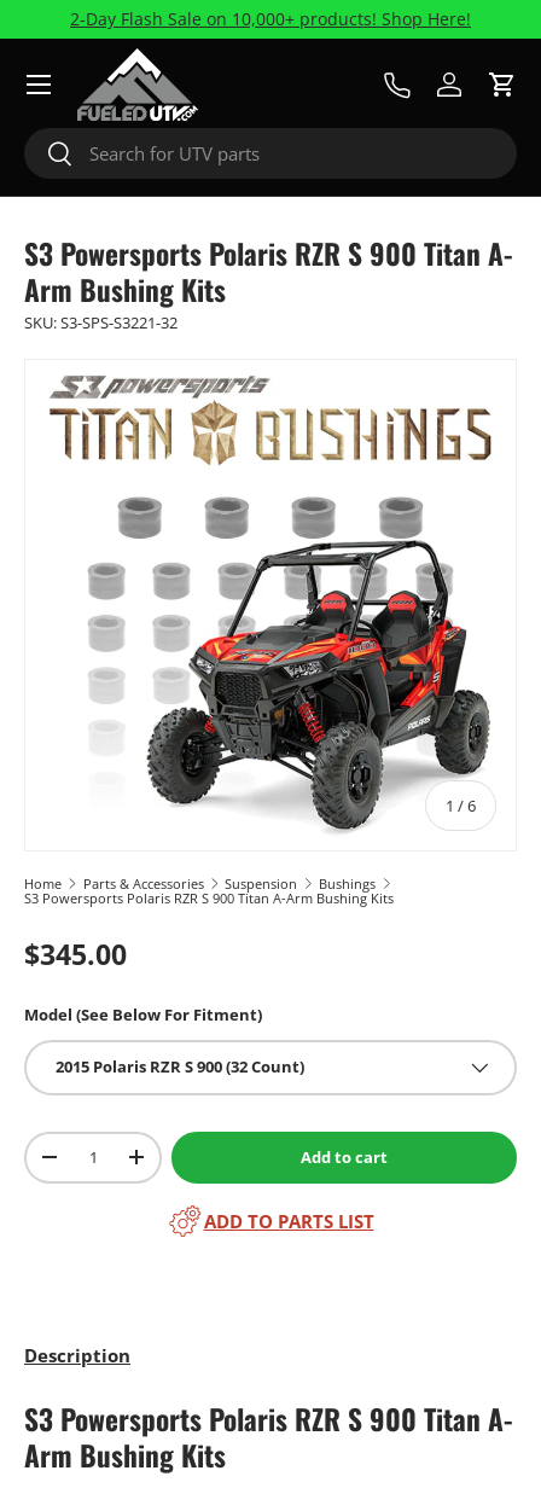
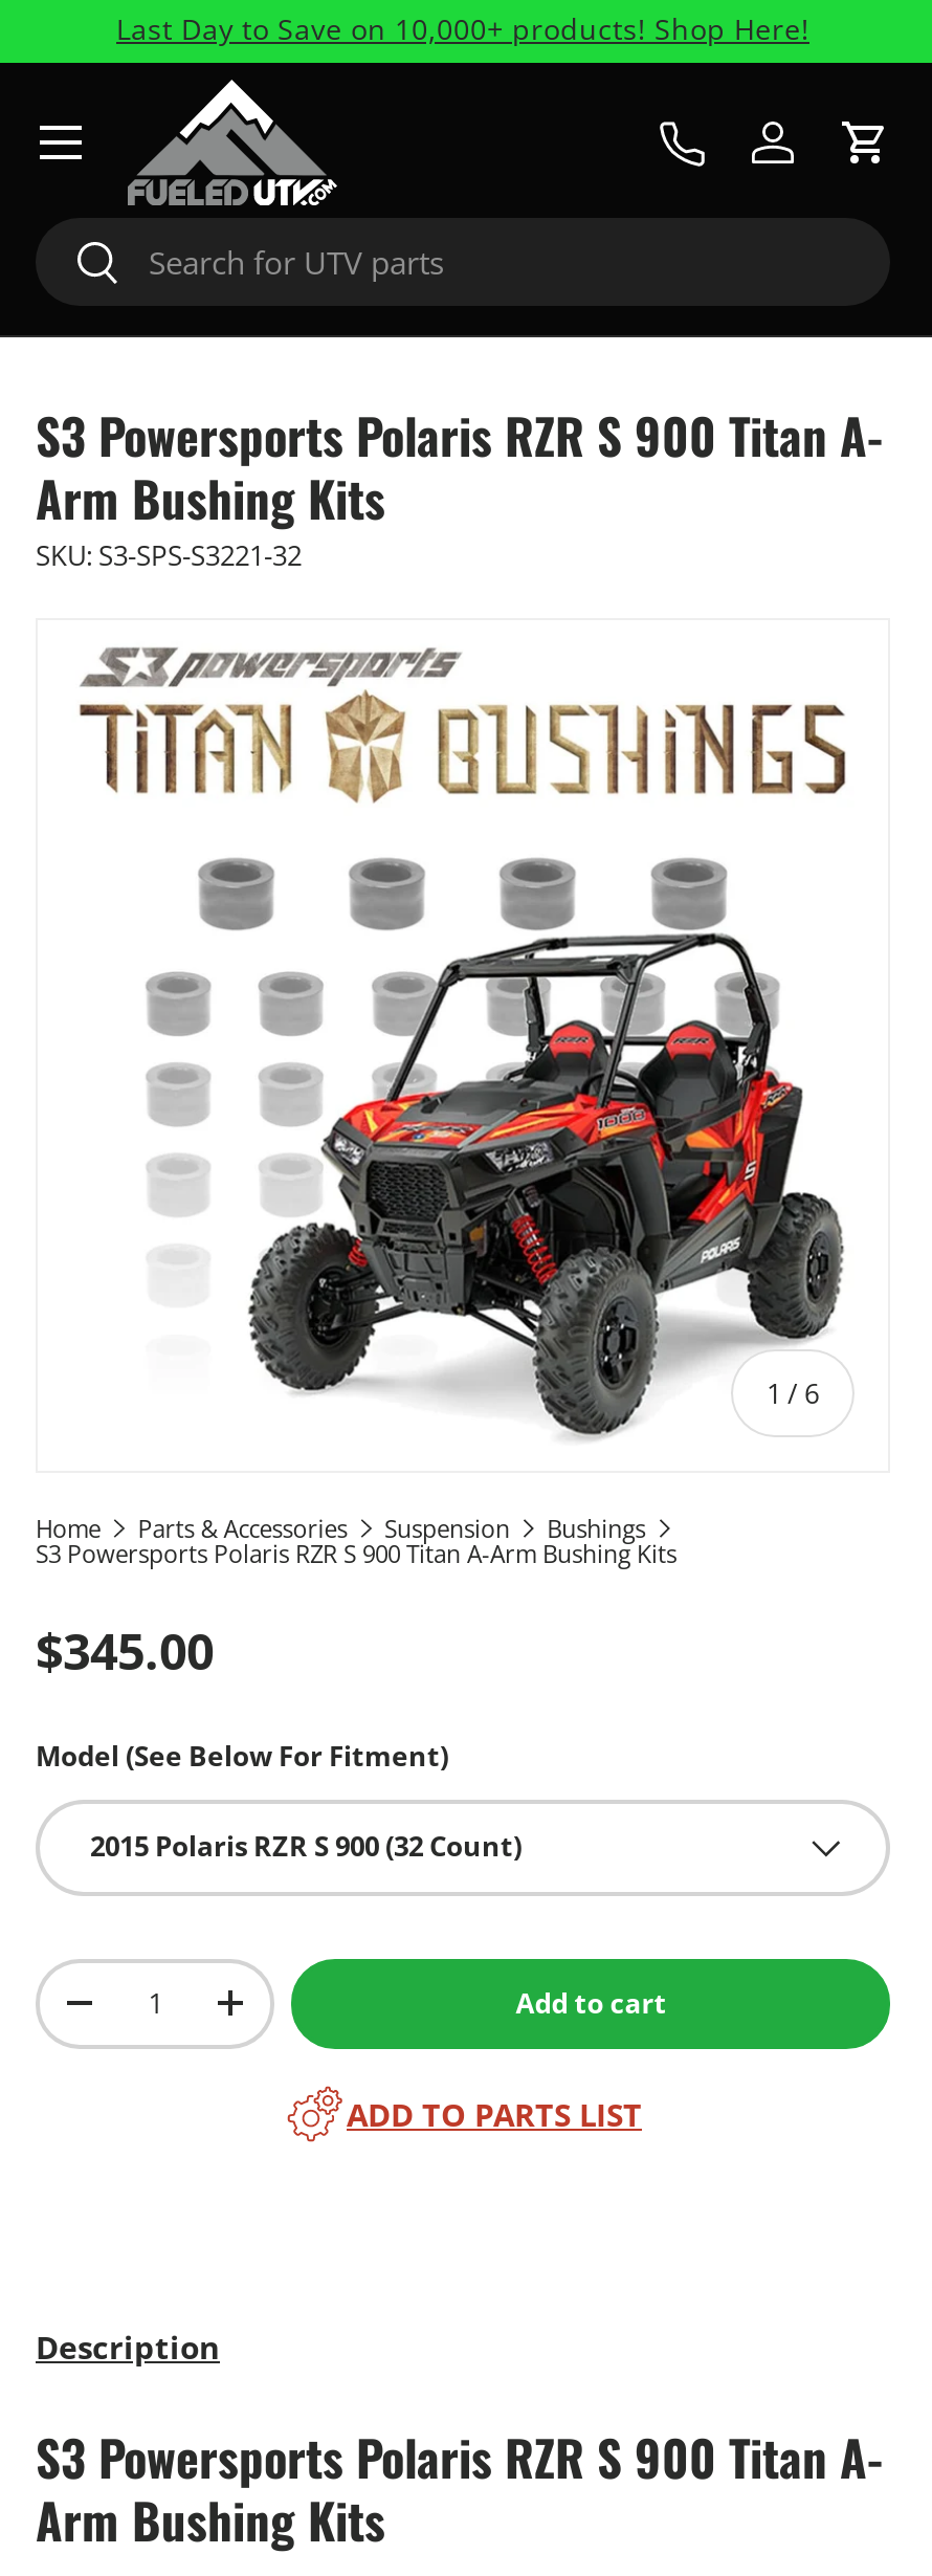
[70,8,471,30] 2-Day Flash Sale on 10,000+ products! Shop Here! -> [116,10,809,48] Last Day to Save on 10,000+ products! Shop Here!

